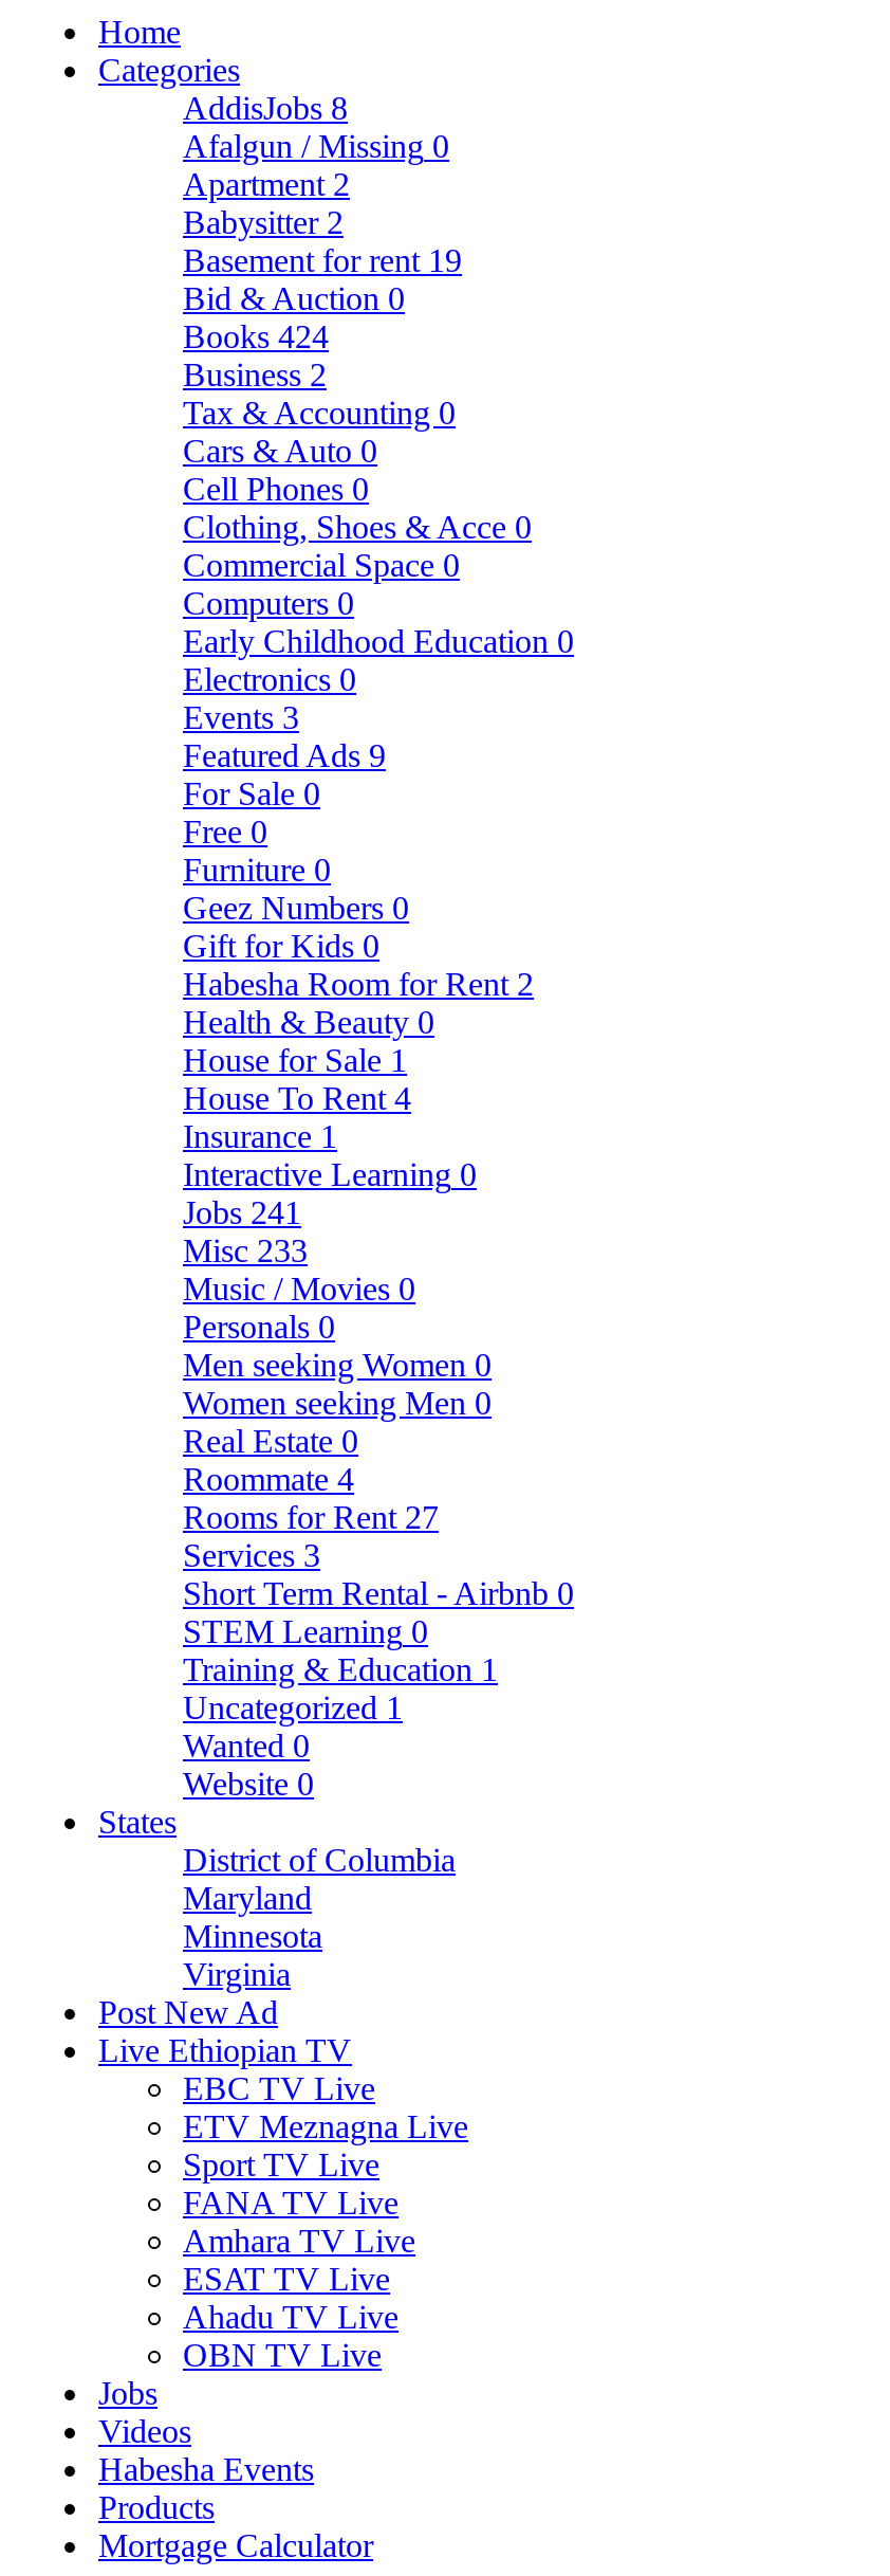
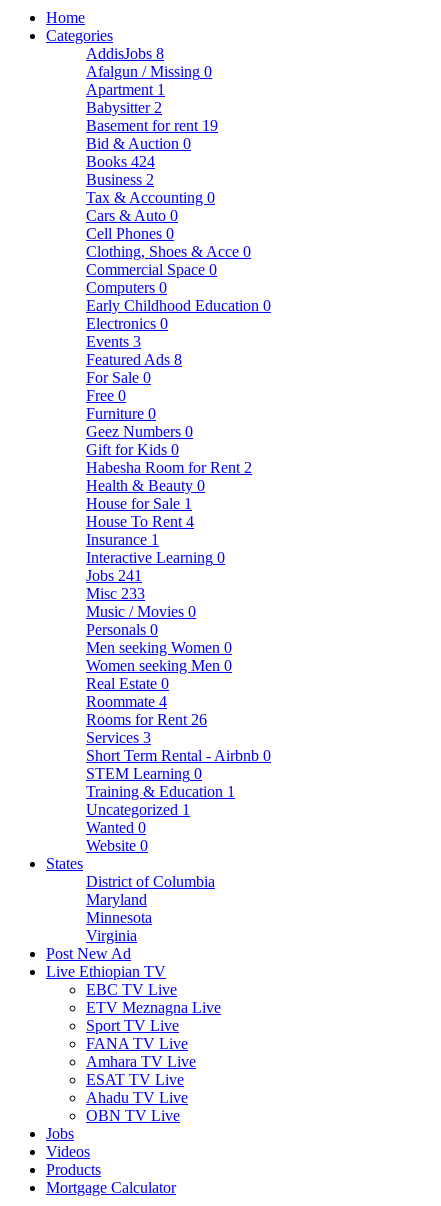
[183,166,350,202] Apartment 2 -> [86,81,165,98] Apartment 1
[183,737,386,773] Featured Ads 9 -> [86,351,182,368] Featured Ads 8
[183,1499,439,1535] Rooms for Rent 27 -> [86,711,207,728] Rooms for Rent 26
[98,2451,314,2487] Habesha Events -> none

